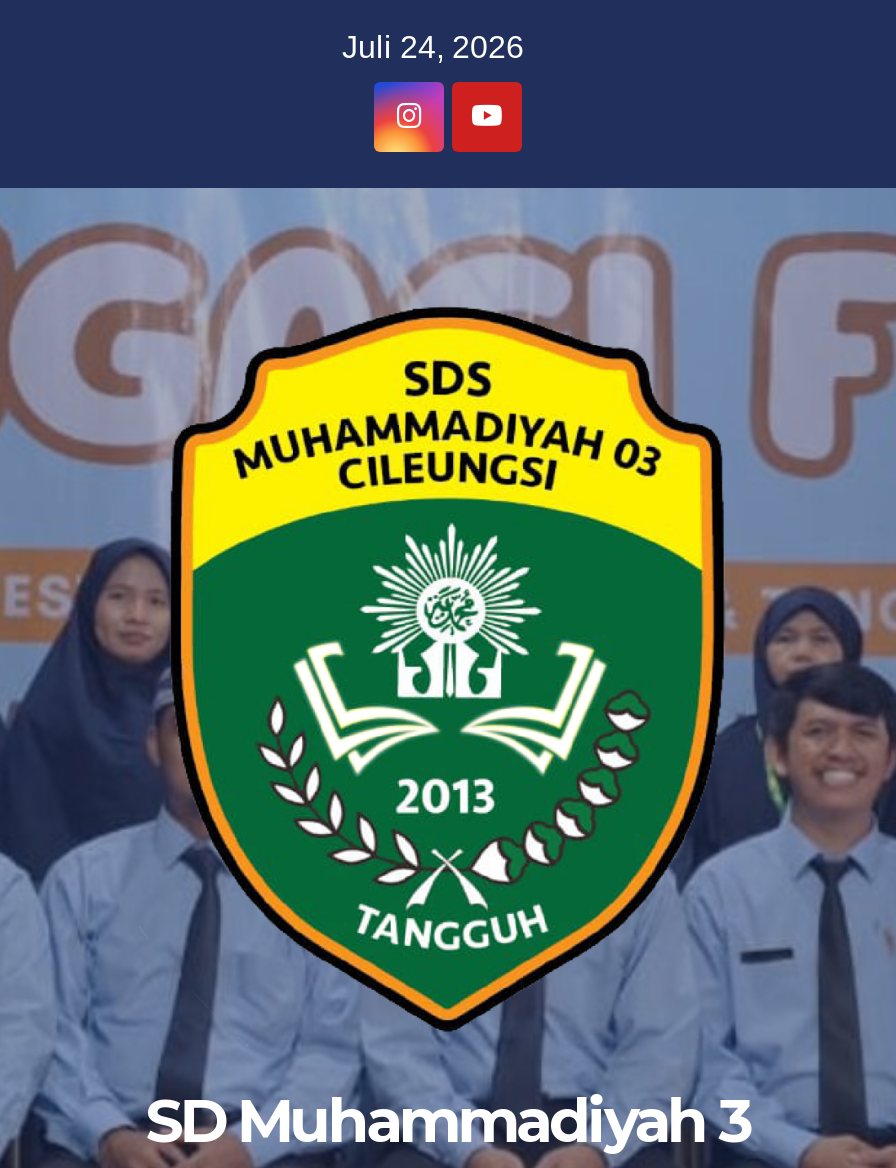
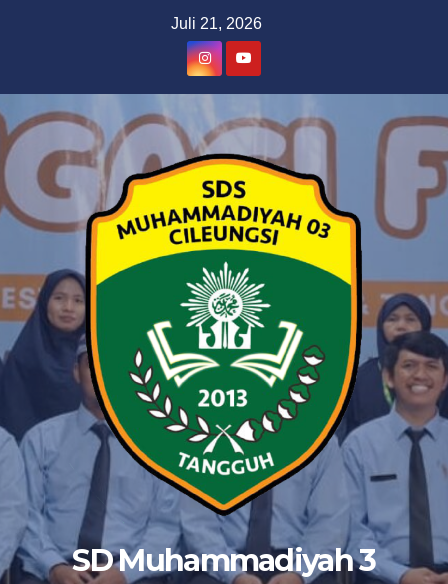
[342,30,524,64] Juli 24, 2026 -> [171,15,262,32] Juli 21, 2026

